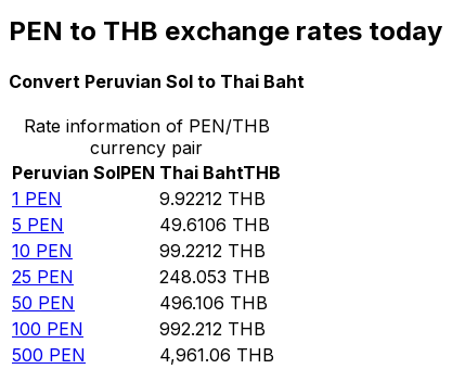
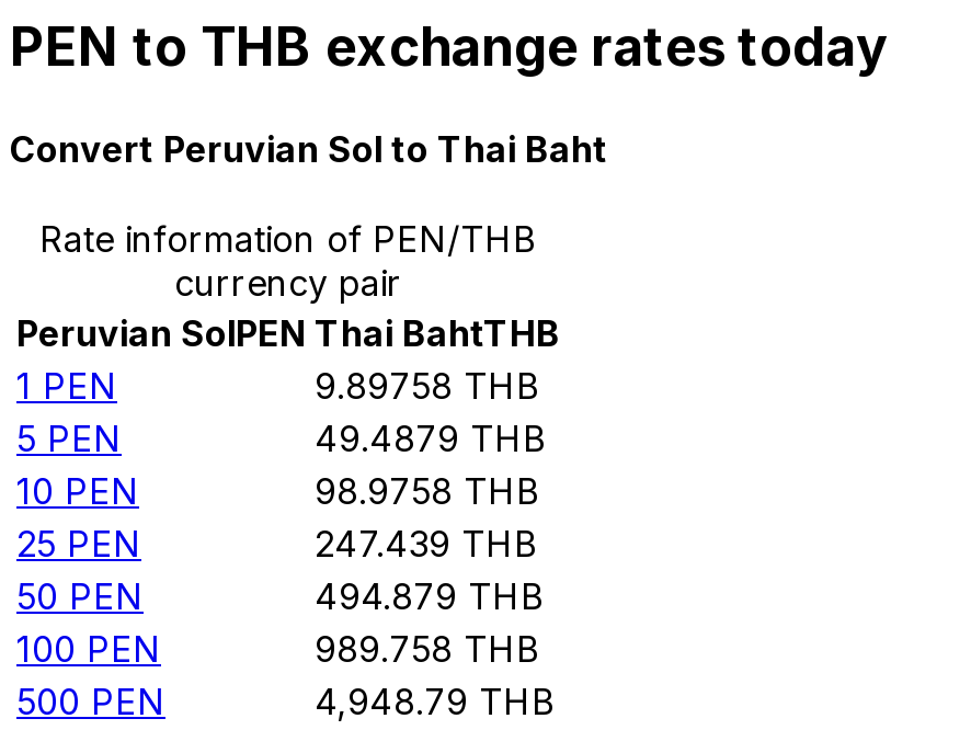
[159,188,266,209] 9.92212 THB -> [315,363,540,407] 9.89758 THB
[159,214,270,235] 49.6106 THB -> [315,416,547,460] 49.4879 THB
[159,240,266,261] 99.2212 THB -> [315,469,540,513] 98.9758 THB
[159,266,270,287] 248.053 THB -> [315,521,538,565] 247.439 THB
[159,292,268,313] 496.106 THB -> [315,574,545,618] 494.879 THB
[159,318,266,339] 992.212 THB -> [315,627,540,670] 989.758 THB
[159,344,274,366] 4,961.06 THB -> [315,679,556,723] 4,948.79 THB

